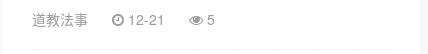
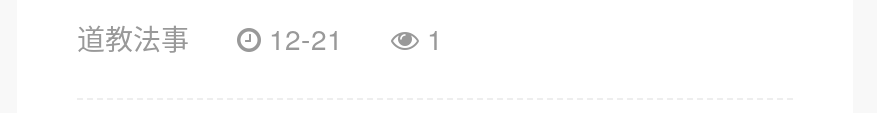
[32,9,215,29] 道教法事 12-21 5 -> [77,18,443,58] 道教法事 12-21 1

